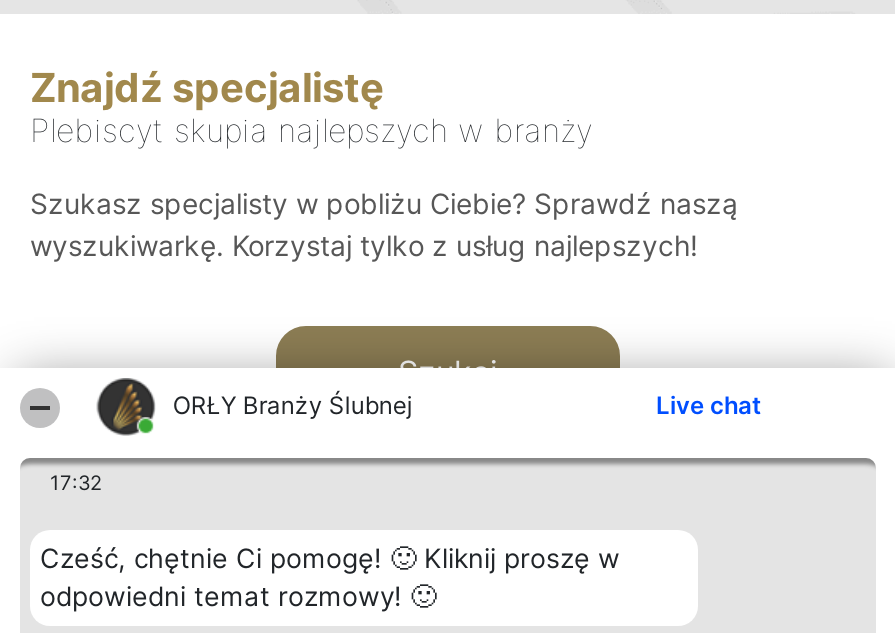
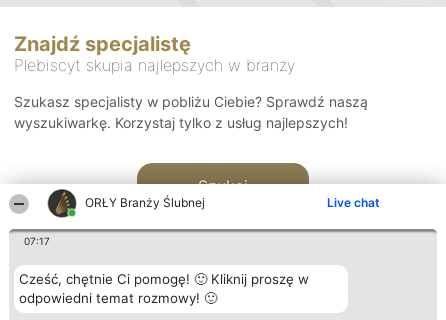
[50,470,102,494] 17:32 -> [24,235,50,247] 07:17

